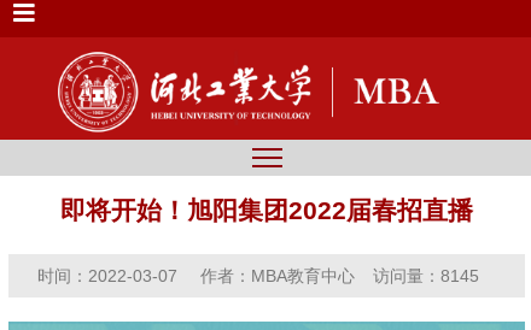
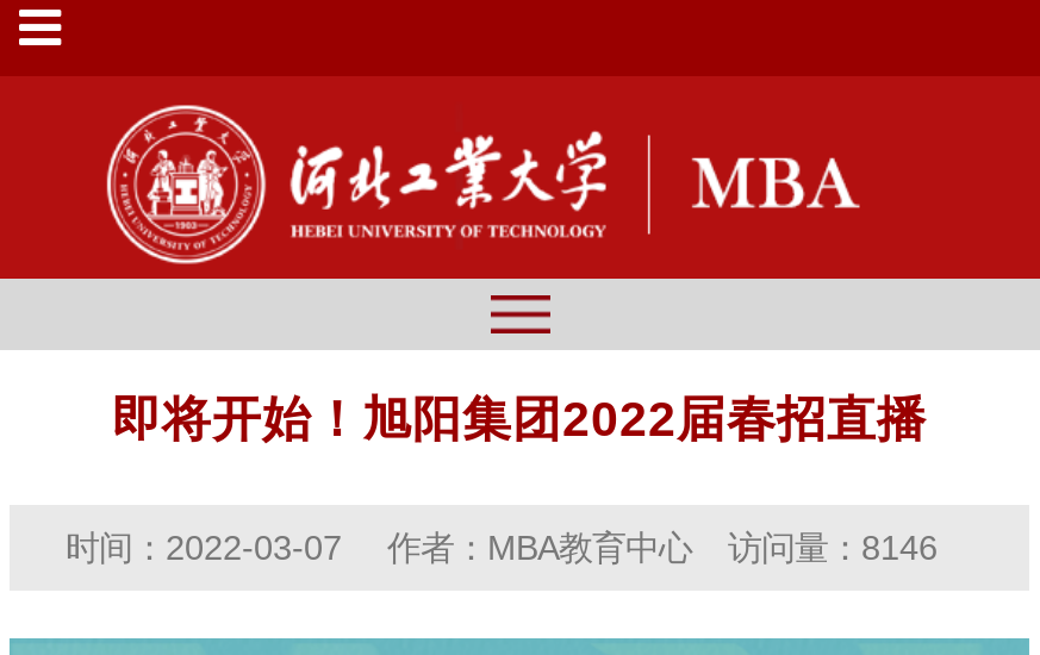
[37,266,479,285] 时间：2022-03-07 作者：MBA教育中心 访问量：8145 -> [66,529,938,567] 时间：2022-03-07 作者：MBA教育中心 访问量：8146

